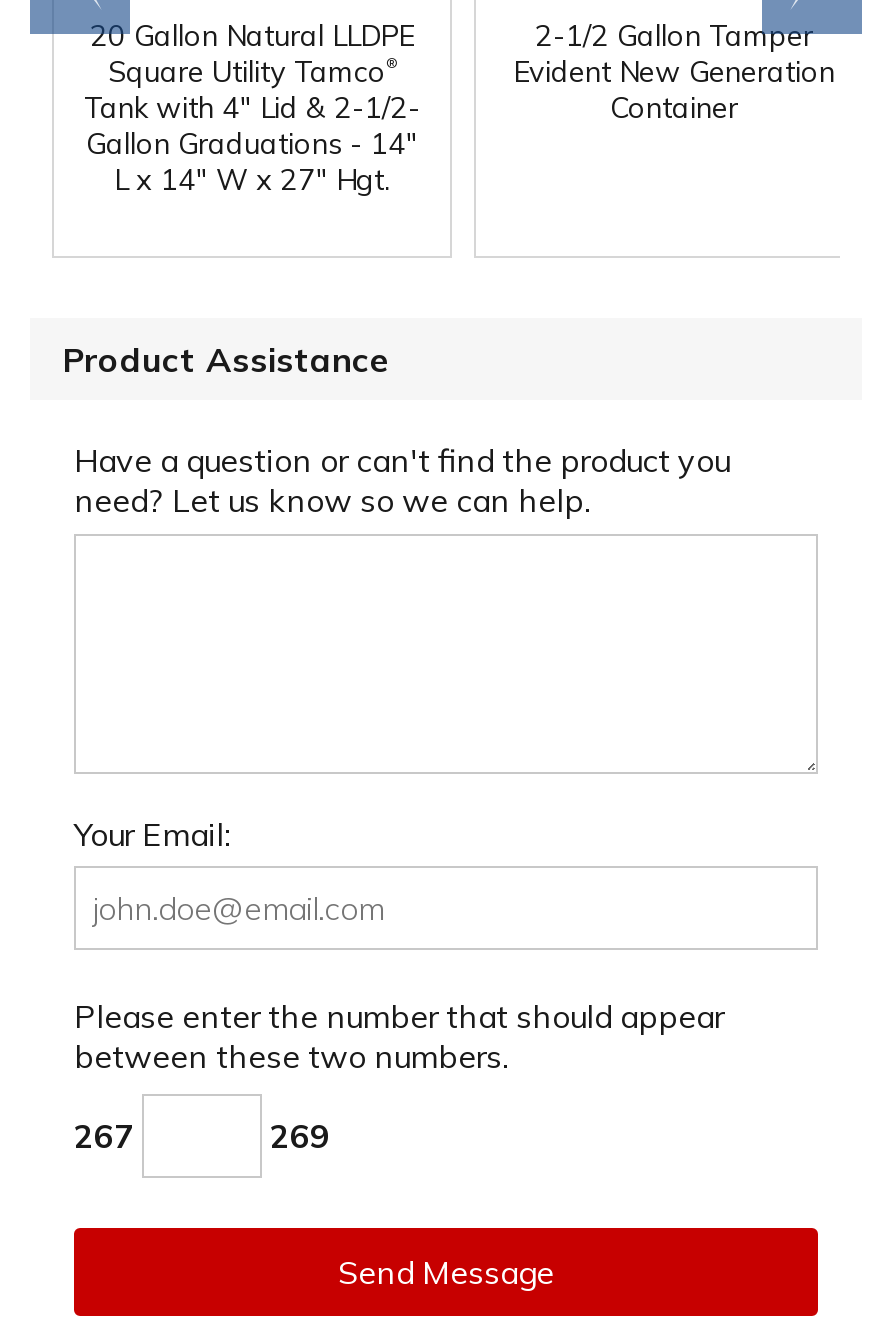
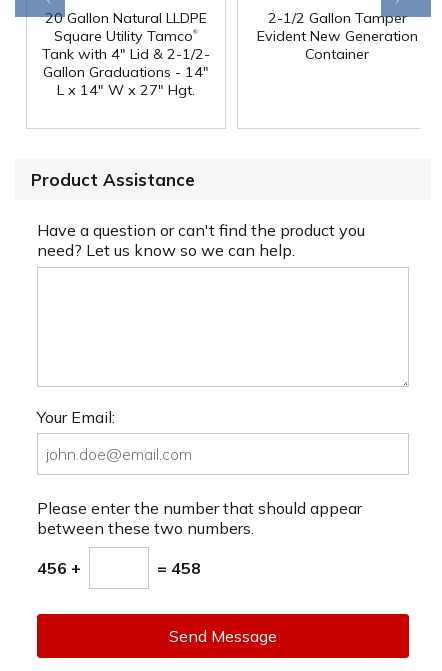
[74,1116,330,1156] 267 | 269 -> [37,558,201,578] 456 + | = 458

